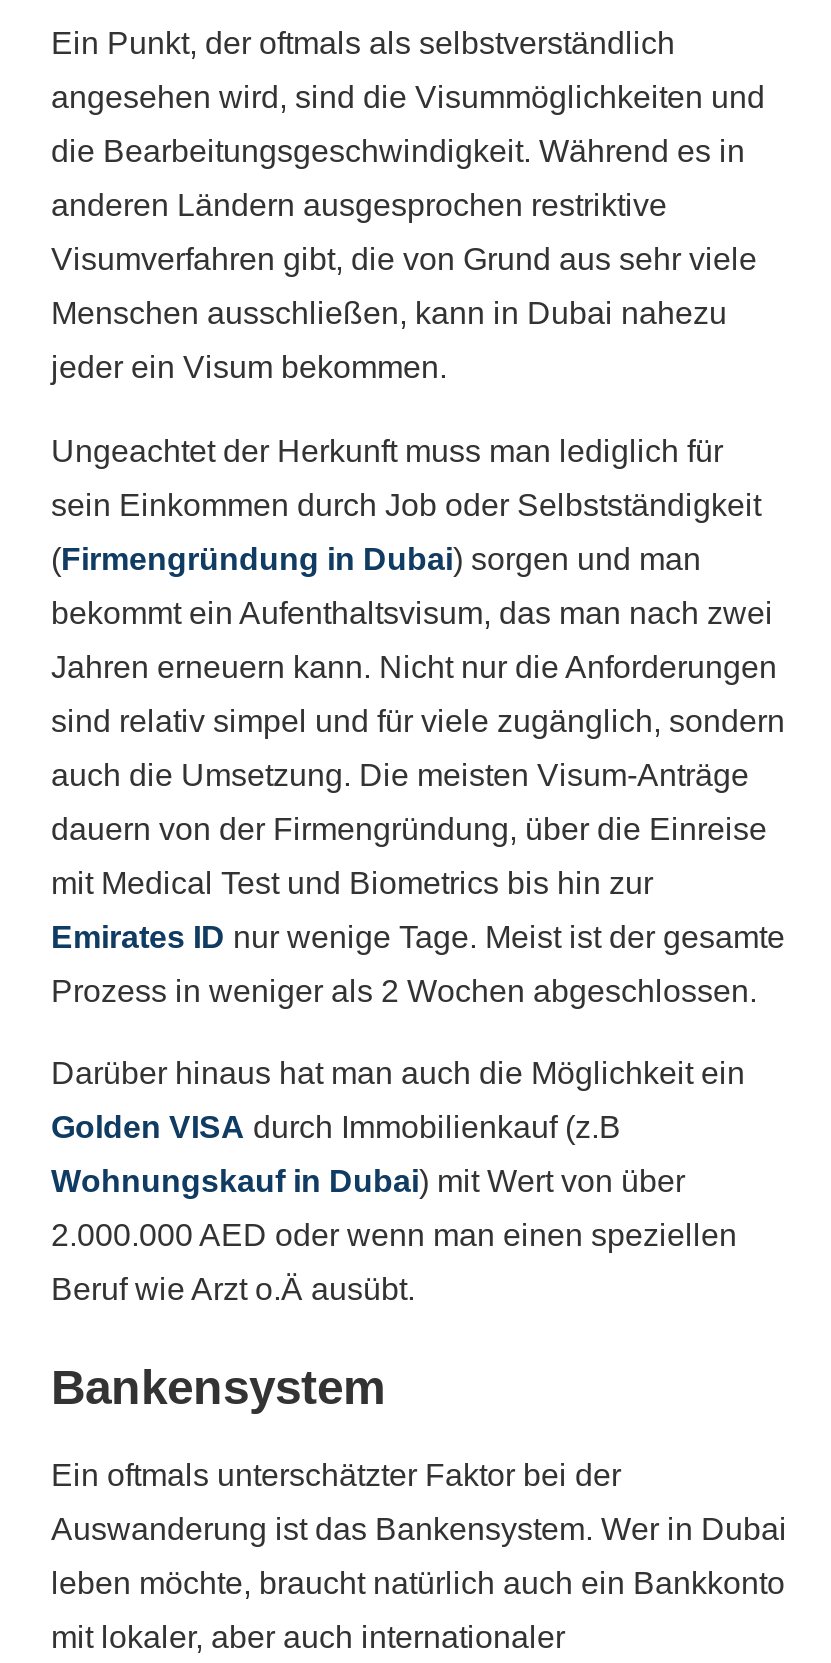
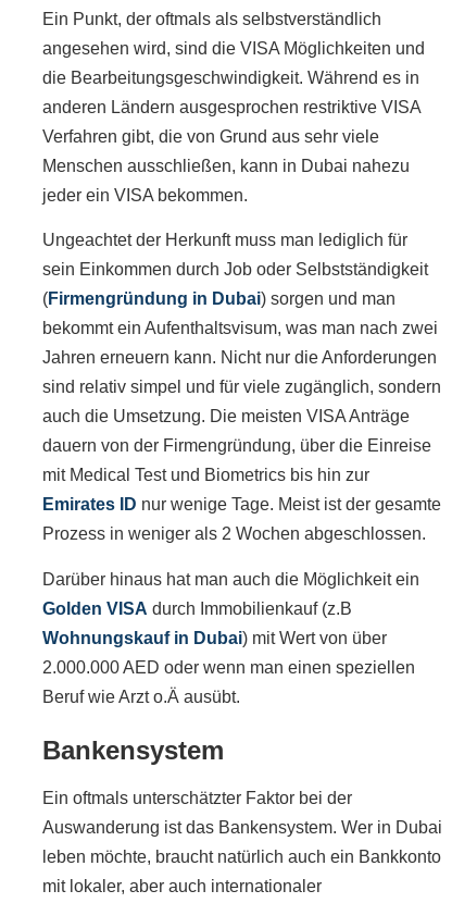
[51,80,765,114] angesehen wird, sind die Visummöglichkeiten und -> [42,39,425,58] angesehen wird, sind die VISA Möglichkeiten und
[51,188,667,222] anderen Ländern ausgesprochen restriktive -> [42,98,420,116] anderen Ländern ausgesprochen restriktive VISA
[51,242,757,276] Visumverfahren gibt, die von Grund aus sehr viele -> [42,127,379,146] Verfahren gibt, die von Grund aus sehr viele
[51,350,447,384] jeder ein Visum bekommen. -> [42,186,248,205] jeder ein VISA bekommen.
[51,595,773,629] bekommt ein Aufenthaltsvisum, das man nach zwei -> [42,319,438,338] bekommt ein Aufenthaltsvisum, was man nach zwei
[51,757,749,791] auch die Umsetzung. Die meisten Visum-Anträge -> [42,407,410,426] auch die Umsetzung. Die meisten VISA Anträge

